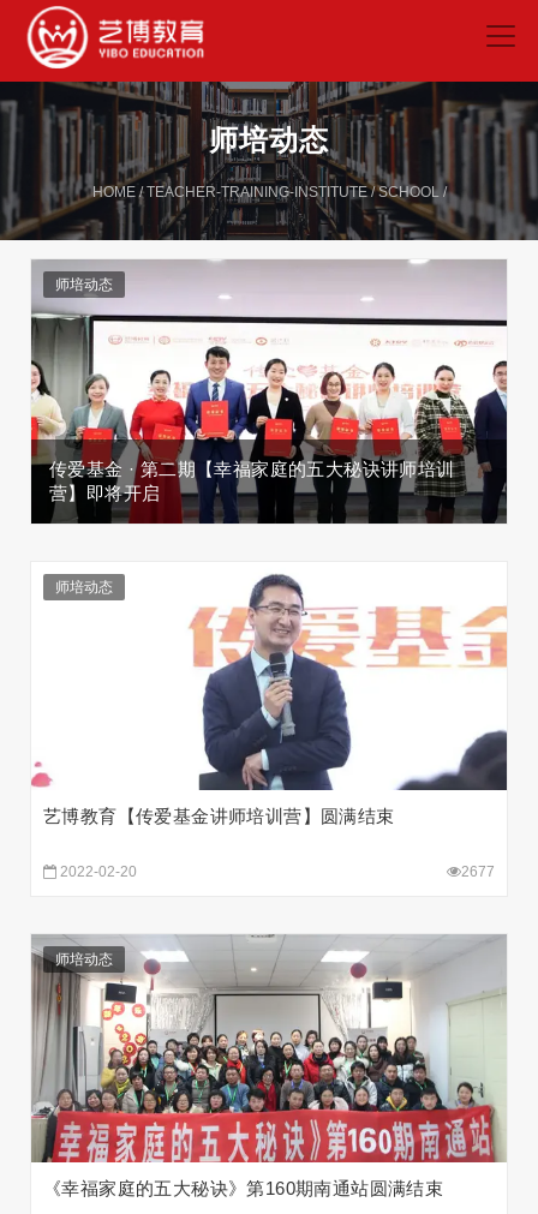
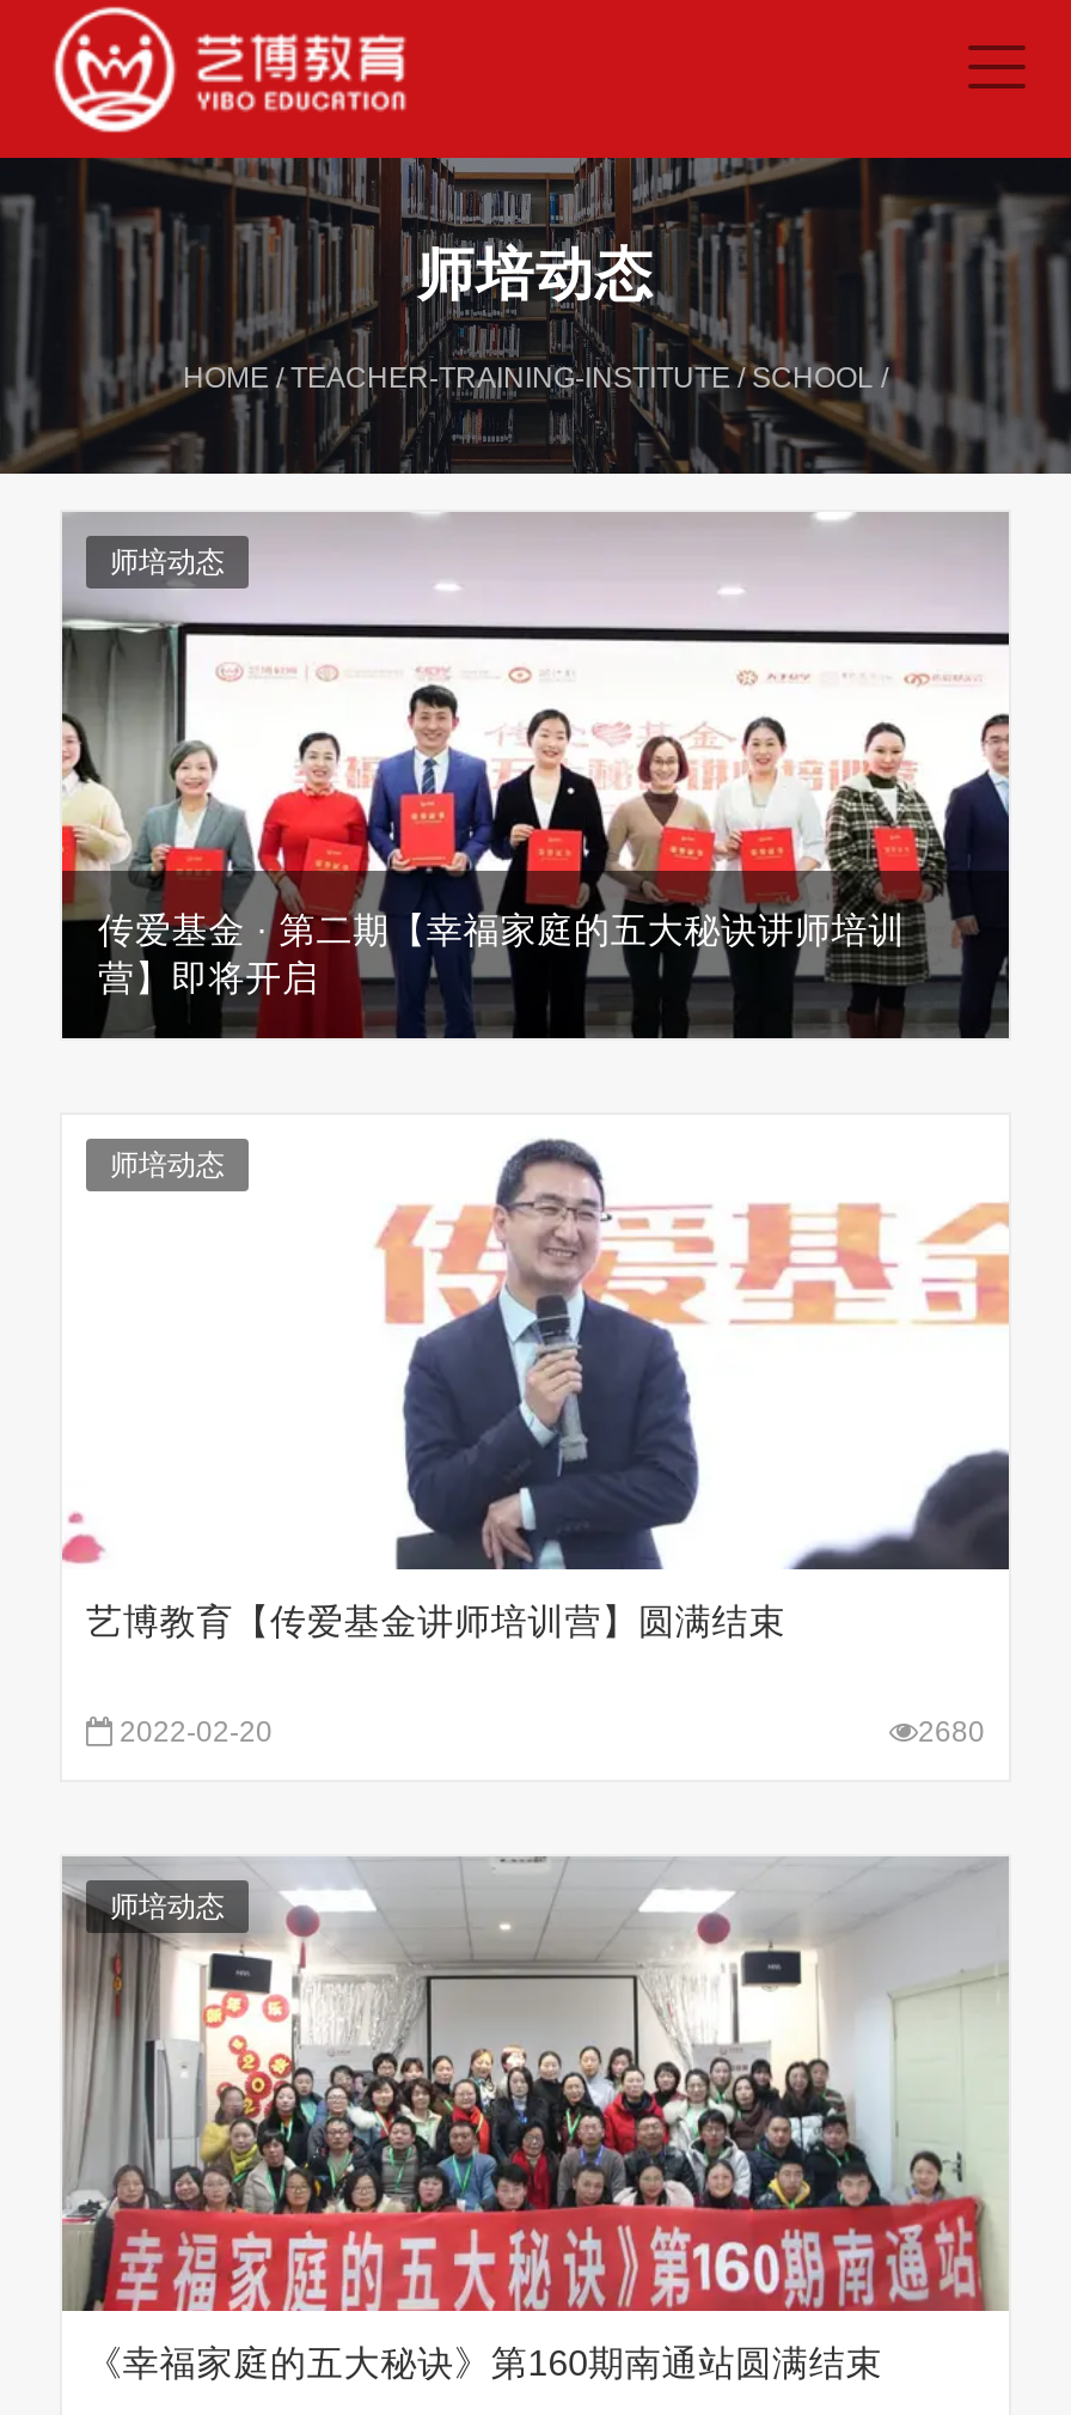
[461,863,495,880] 2677 -> [918,1715,985,1748] 2680

